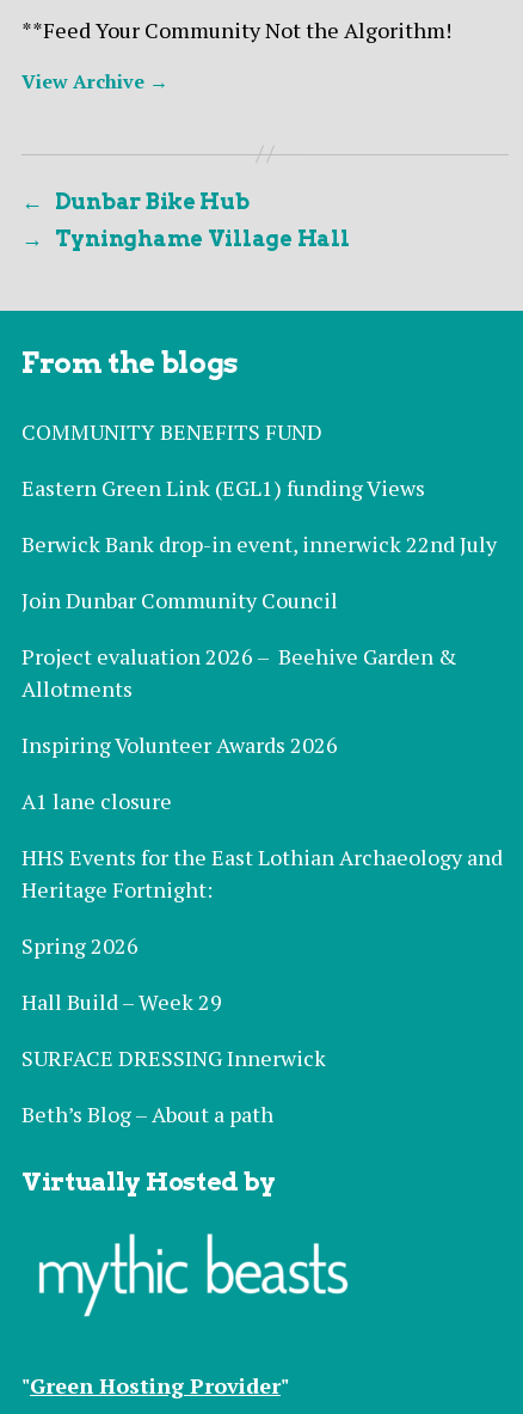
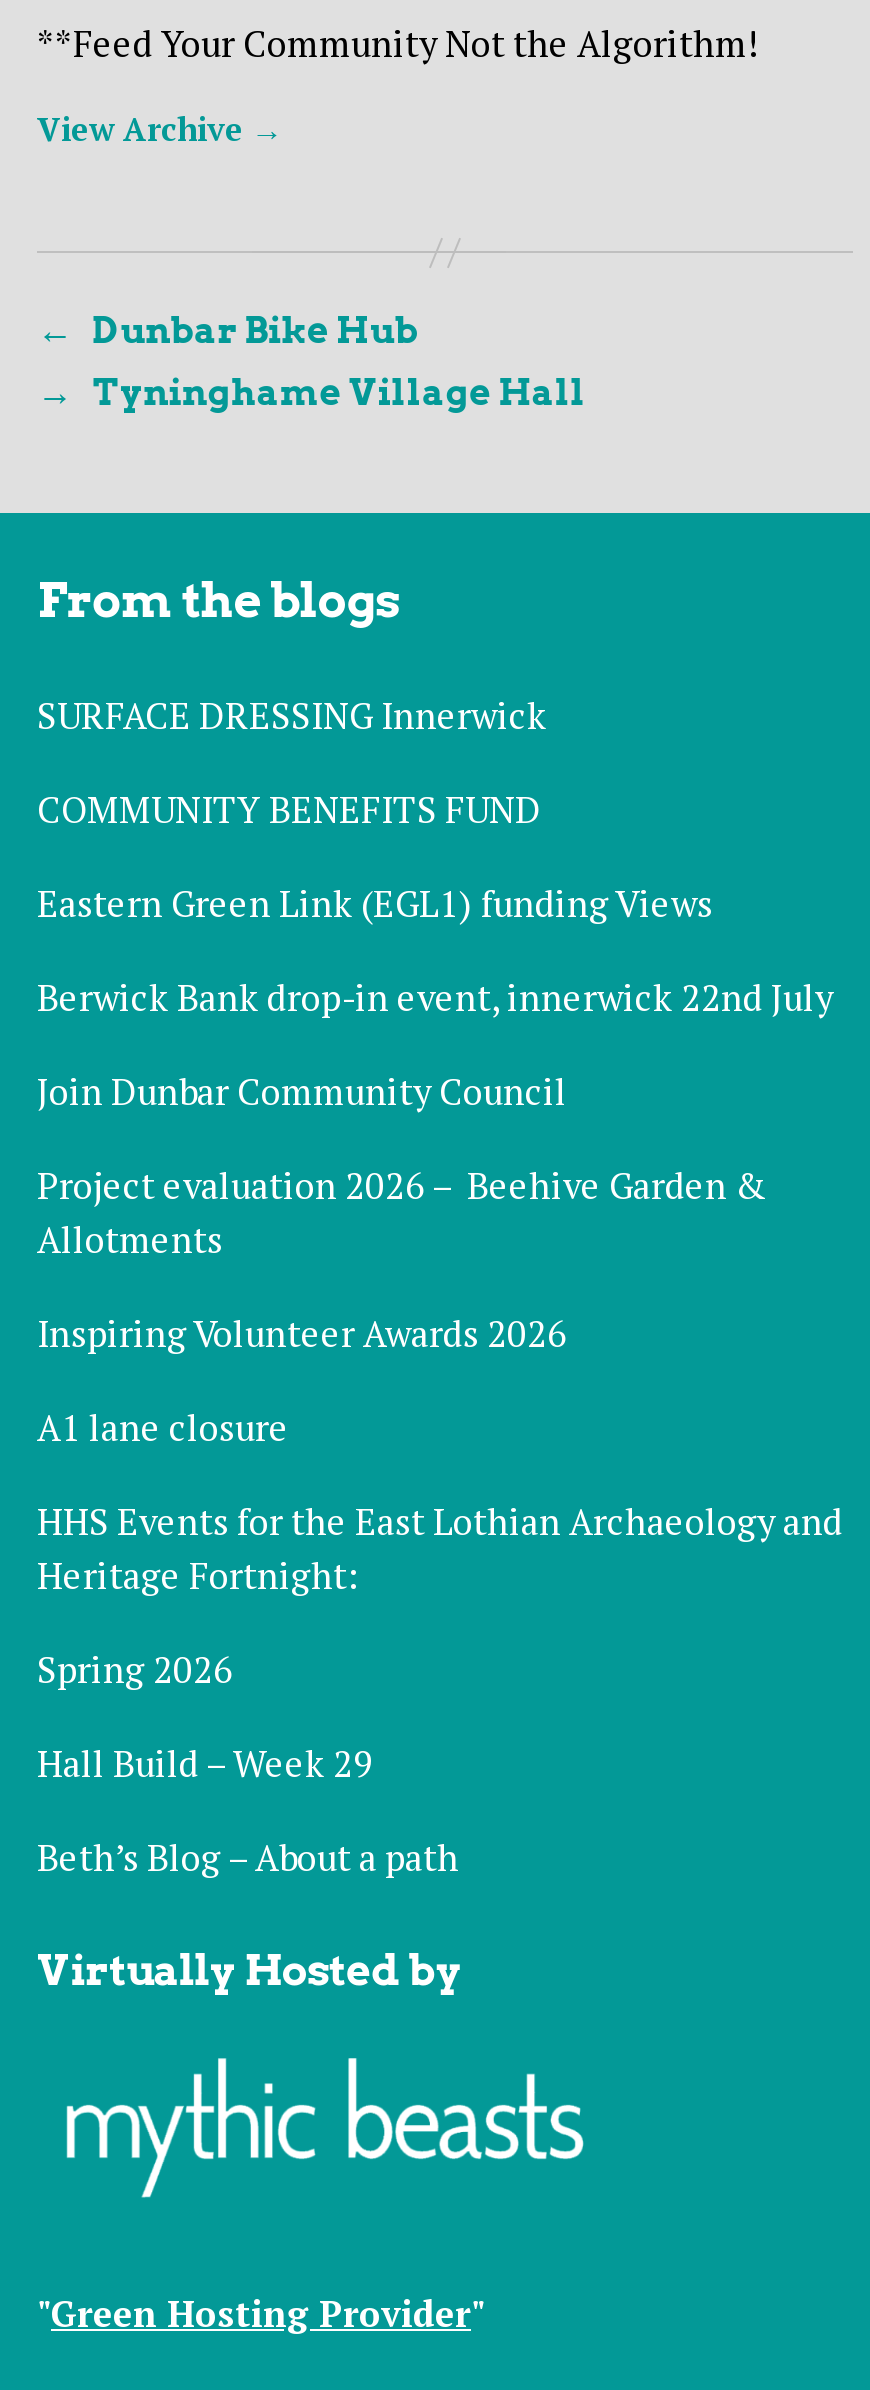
moved [21,417,503,1015] -> [37,786,843,1788]: COMMUNITY BENEFITS FUND | Eastern Green Link (EGL1) funding Views | Berwick Bank drop-in event, innerwick 22nd July | ... | Spring 2026 | Hall Build – Week 29
moved [21,1043,326,1072] -> [37,692,547,740]: SURFACE DRESSING Innerwick

